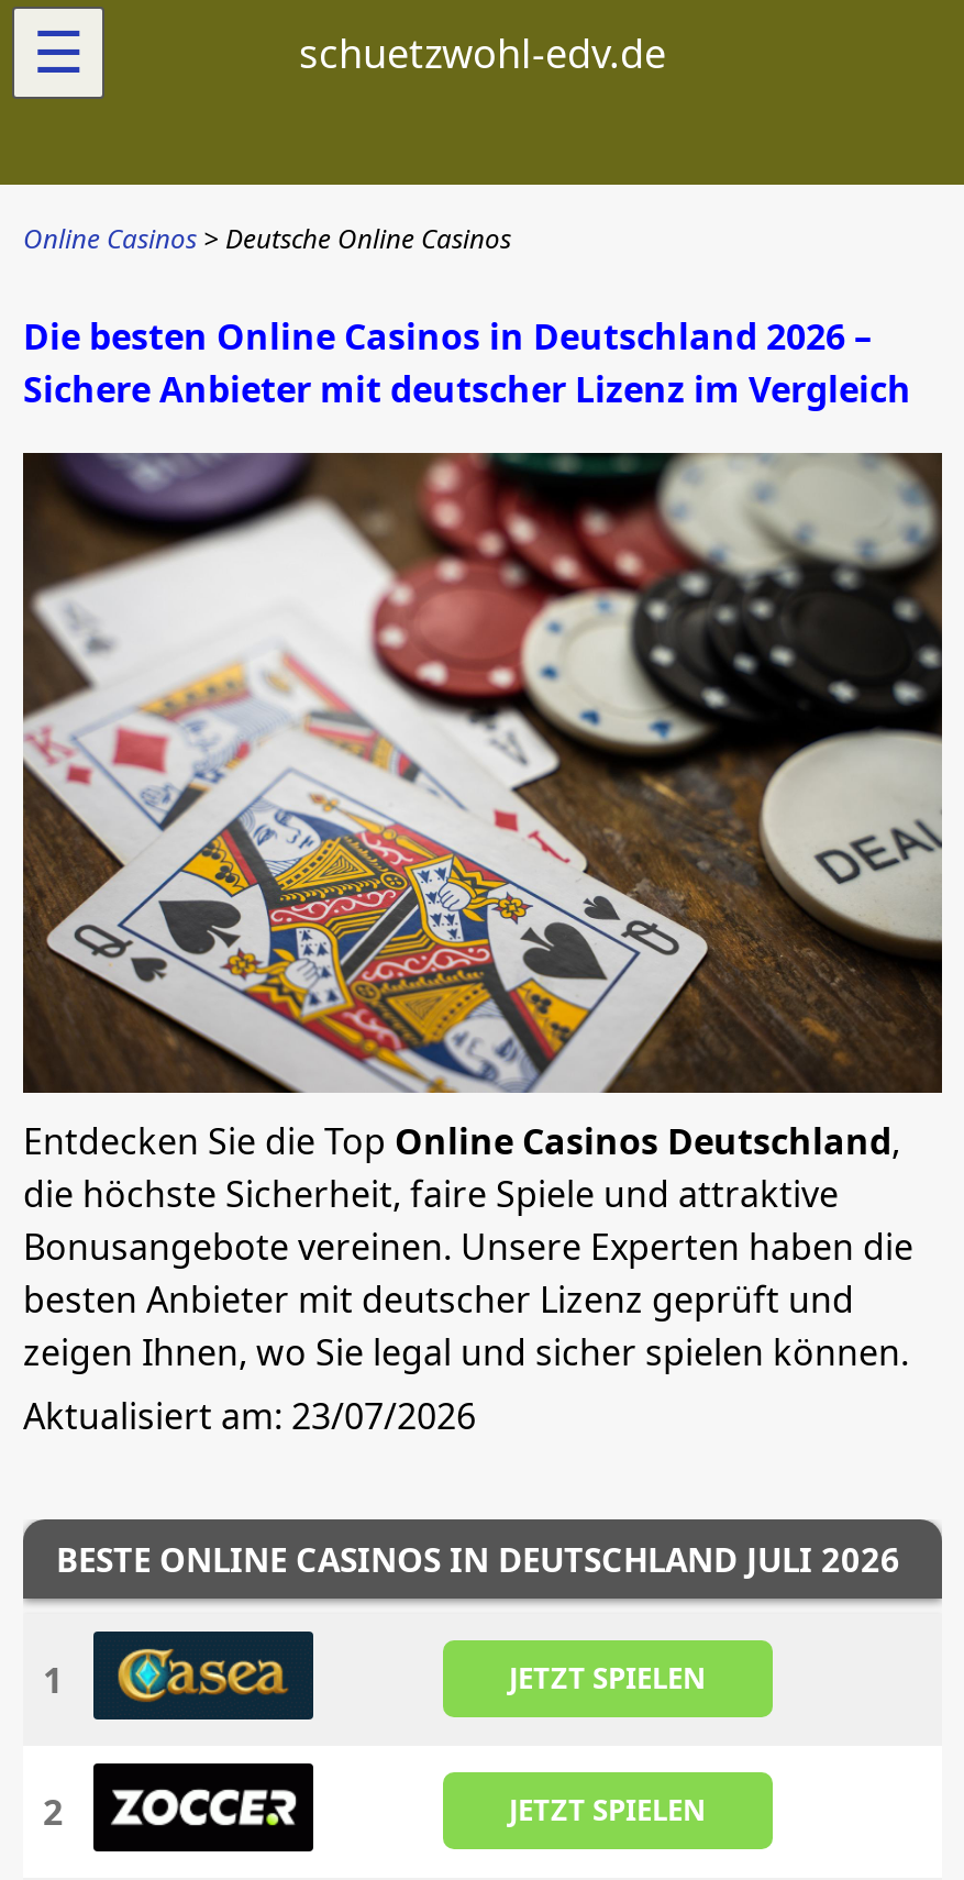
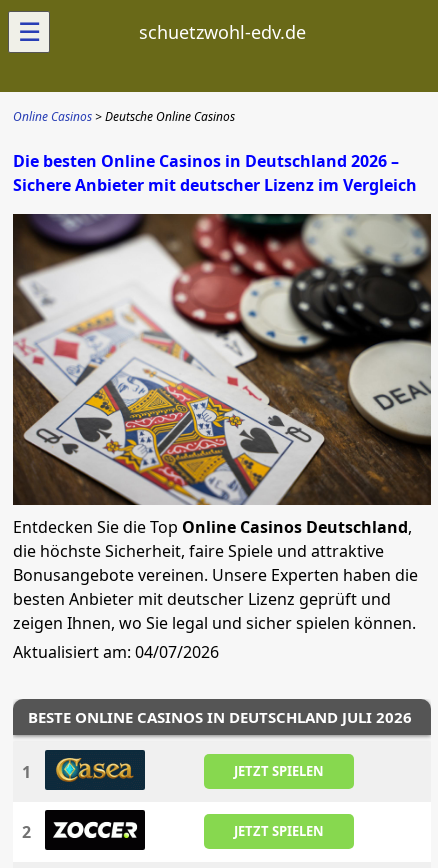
[23,1392,476,1440] Aktualisiert am: 23/07/2026 -> [13,641,219,663] Aktualisiert am: 04/07/2026

